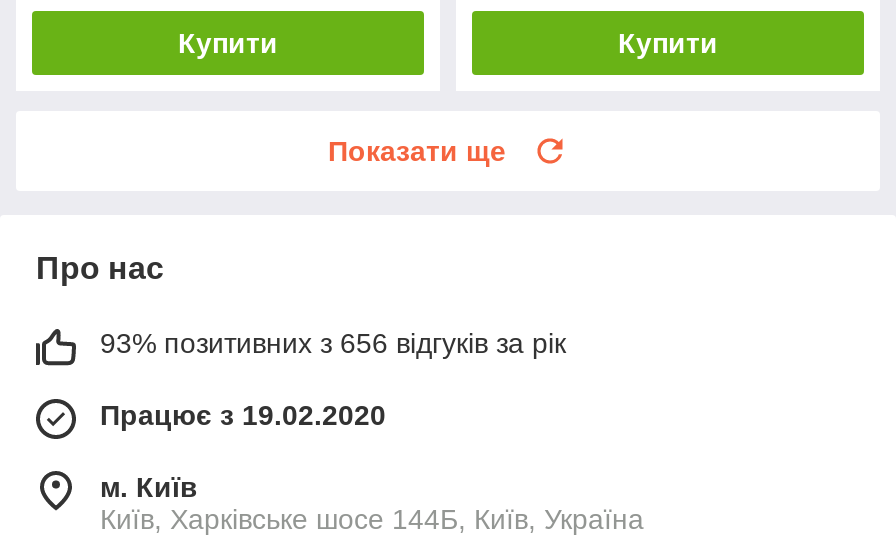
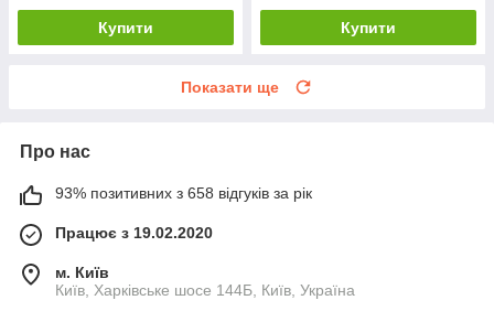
[100,327,566,359] 93% позитивних з 656 відгуків за рік -> [55,184,312,202] 93% позитивних з 658 відгуків за рік

